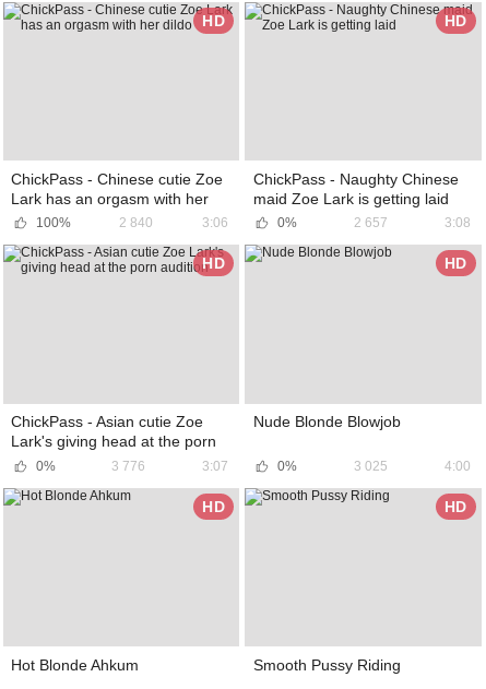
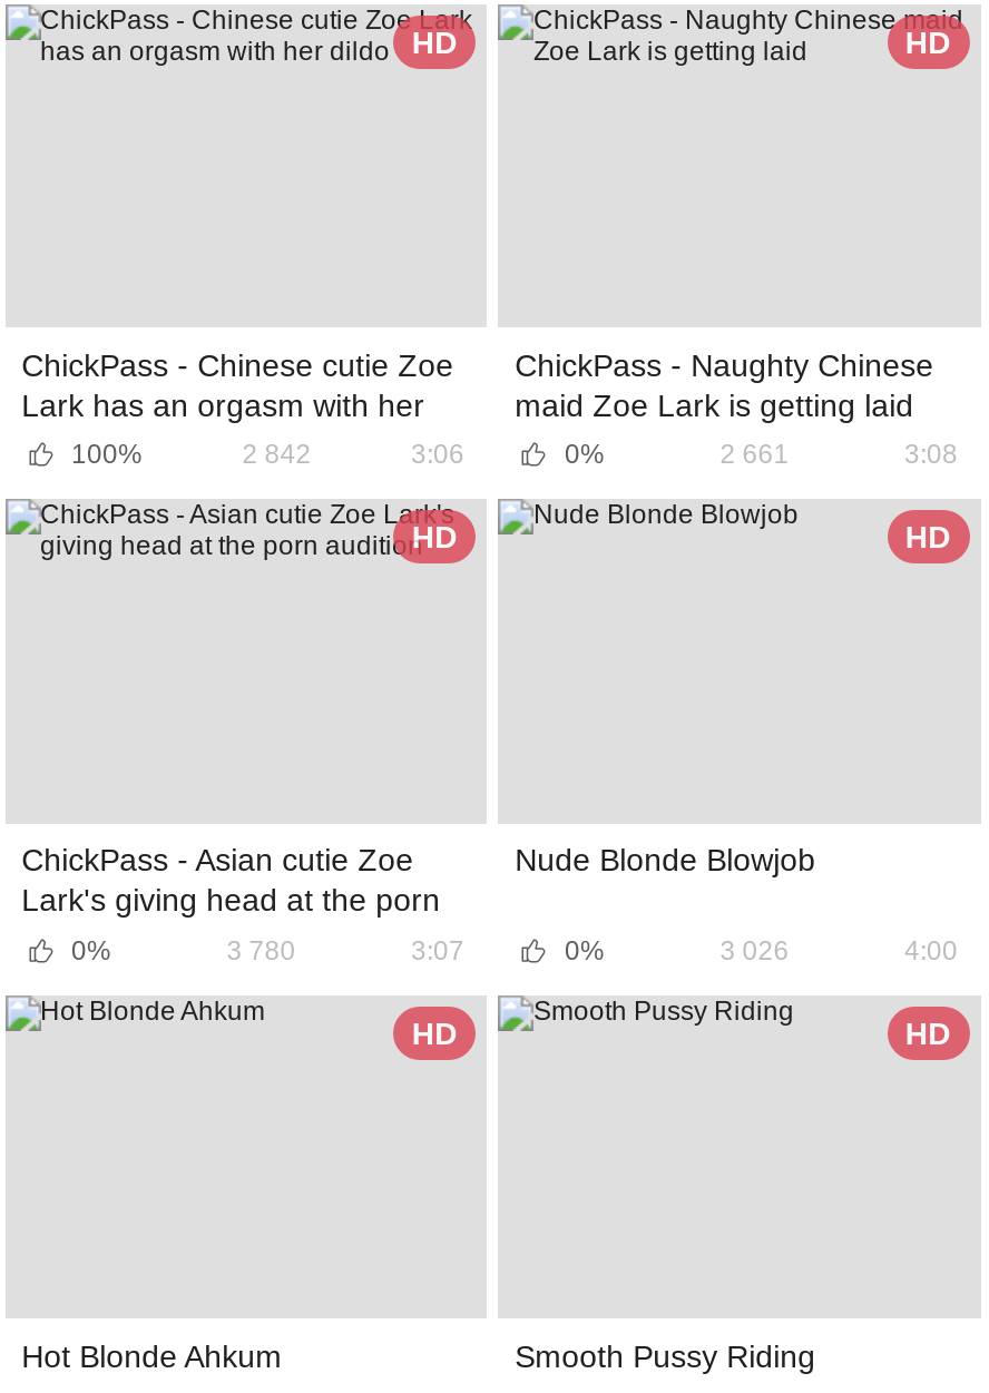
[119,215,153,231] 2 840 -> [242,439,311,470] 2 842
[354,215,387,231] 2 657 -> [720,439,789,470] 2 661
[112,458,145,474] 3 776 -> [227,935,296,966] 3 780
[354,458,387,474] 3 025 -> [720,935,789,966] 3 026

